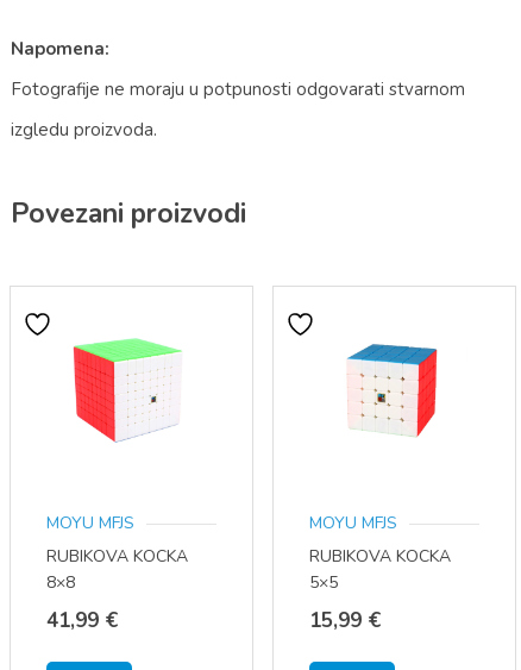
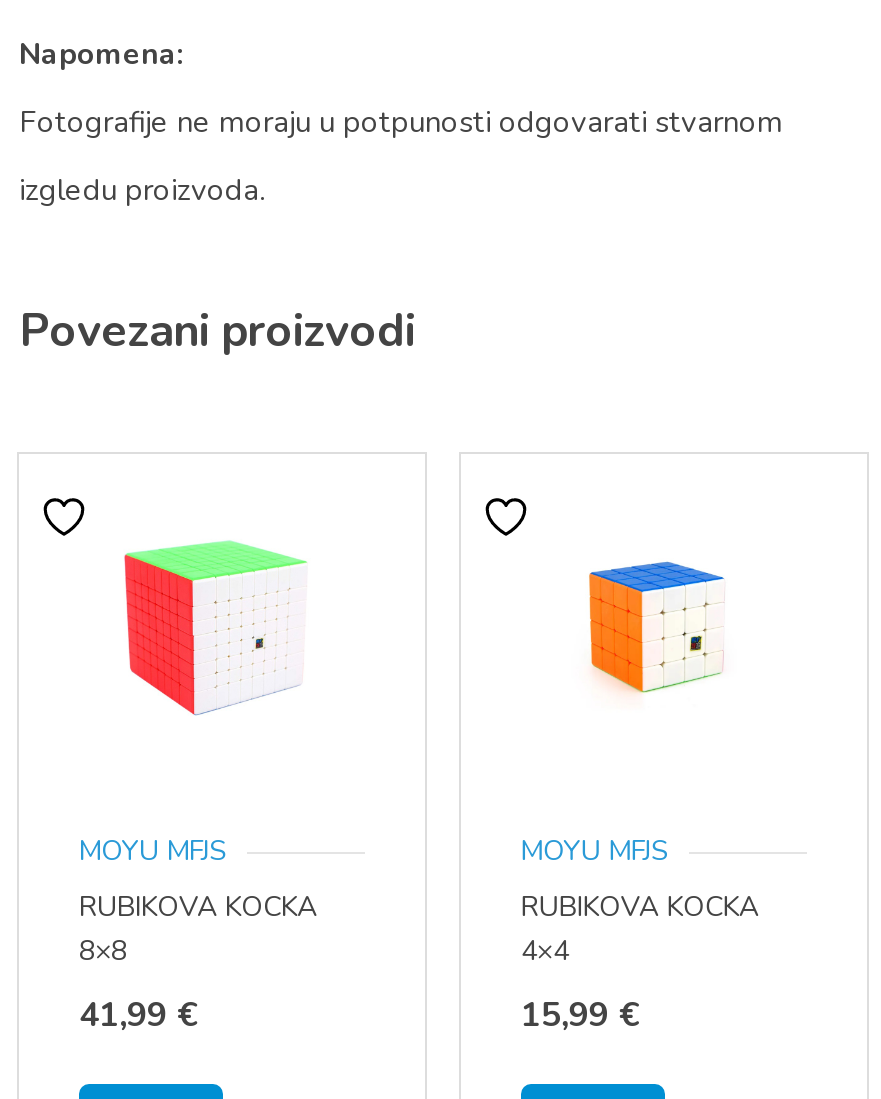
[347,343,438,438] [image] -> [587,550,735,704] [image]
[309,571,338,594] 5×5 -> [521,932,569,970] 4×4

